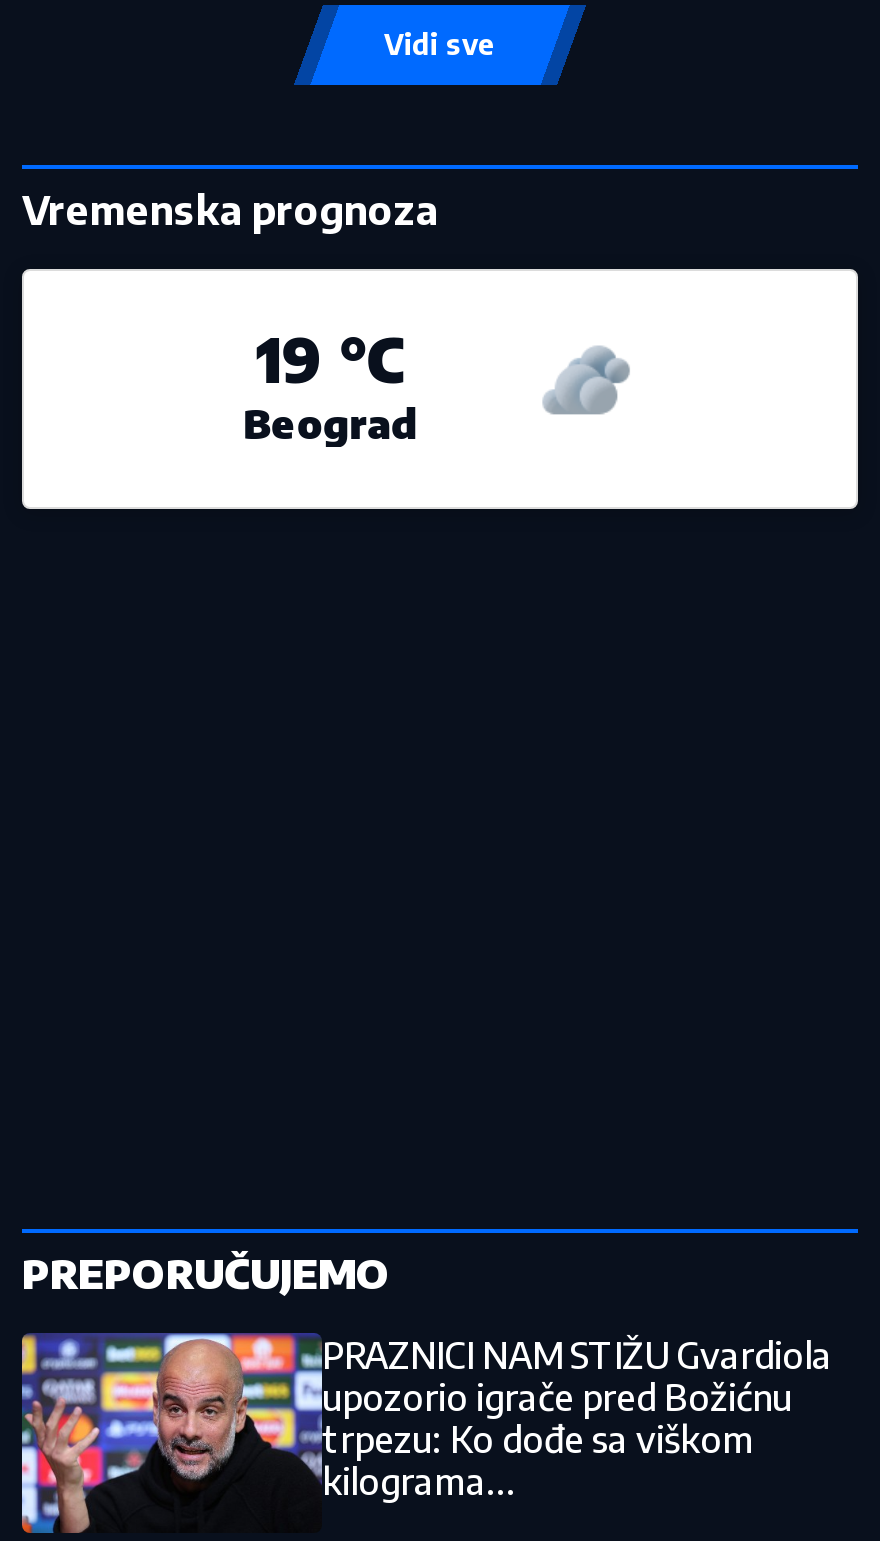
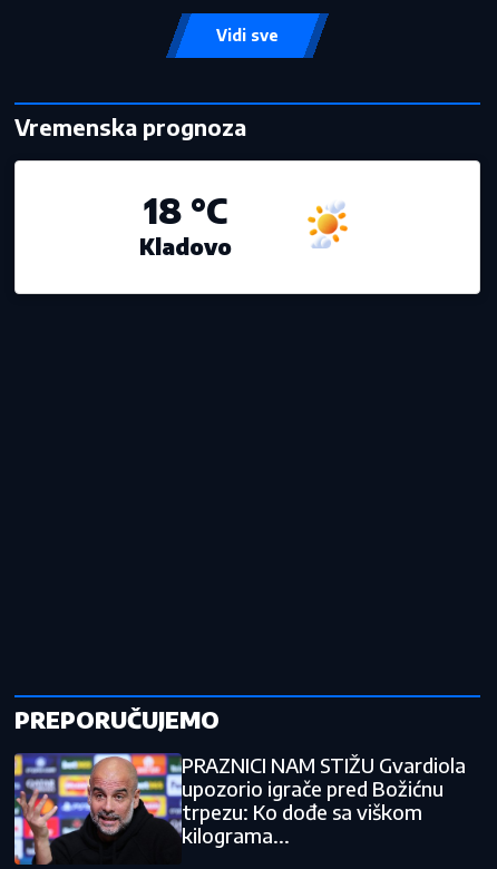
[256,321,404,397] 19 °C -> [144,189,227,232] 18 °C
[542,347,630,425] [image] -> [305,205,352,248] [image]
[243,397,417,447] Beograd -> [139,232,232,259] Kladovo

